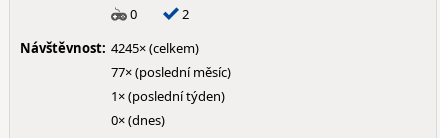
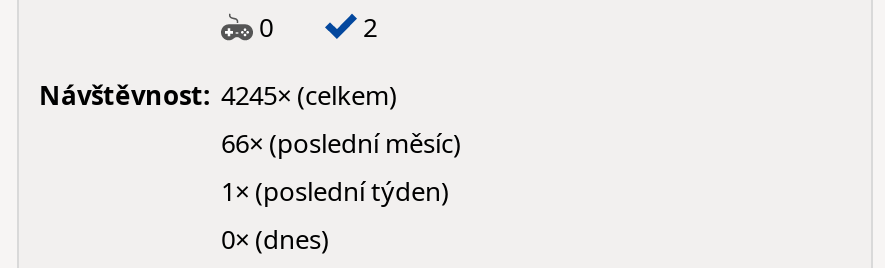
[111,63,231,81] 77× (poslední měsíc) -> [221,125,461,161] 66× (poslední měsíc)

